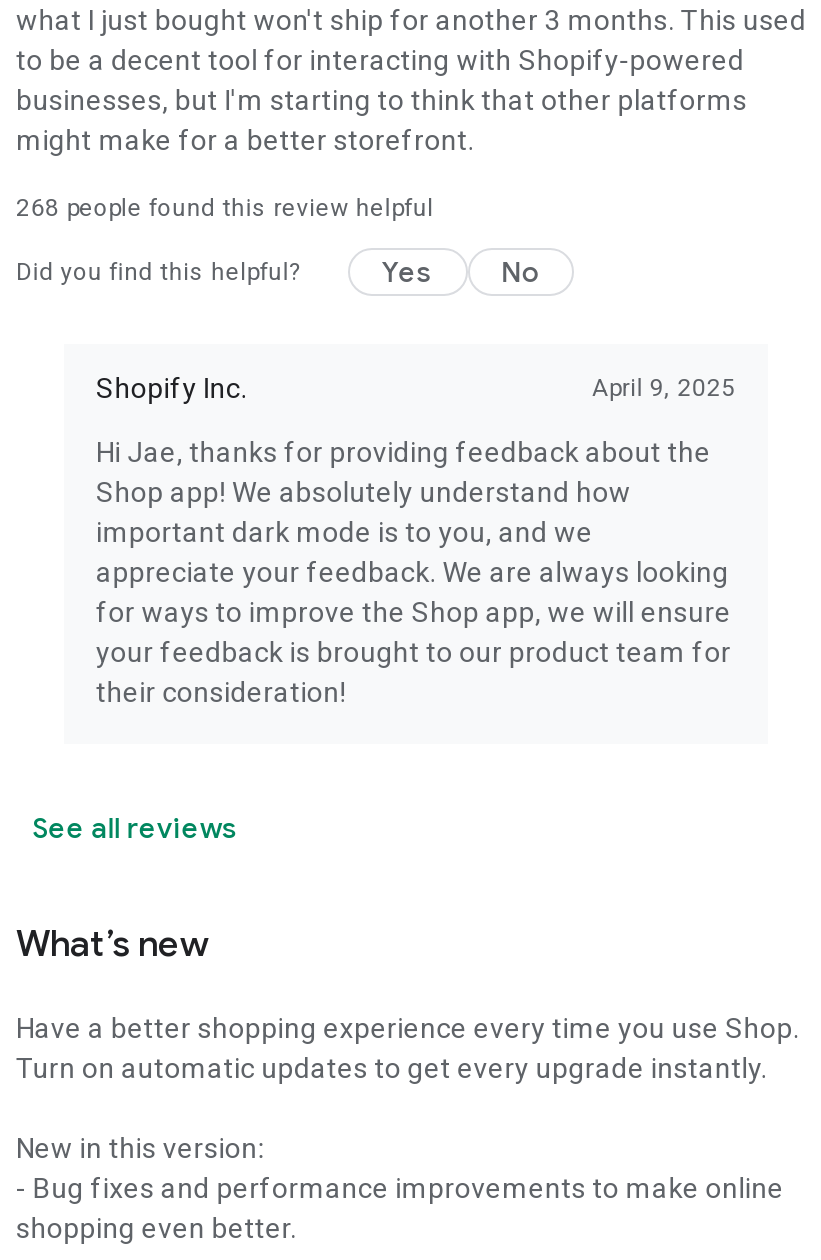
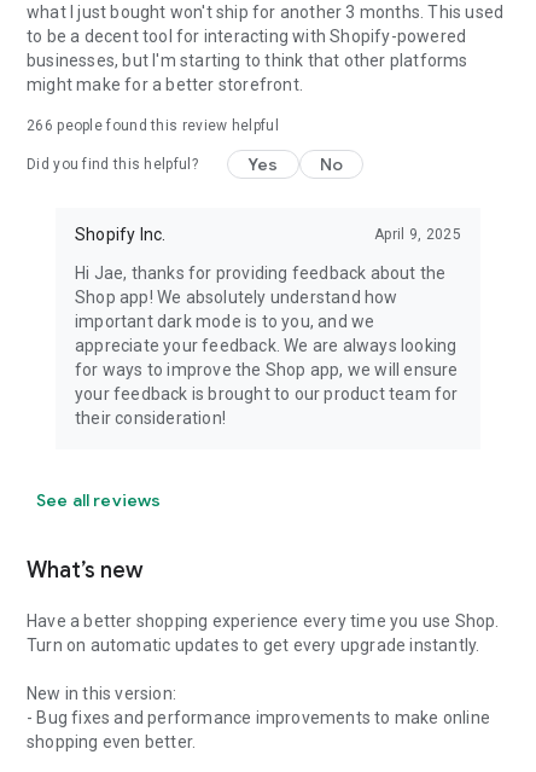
[16,194,434,222] 268 people found this review helpful -> [27,117,279,134] 266 people found this review helpful

